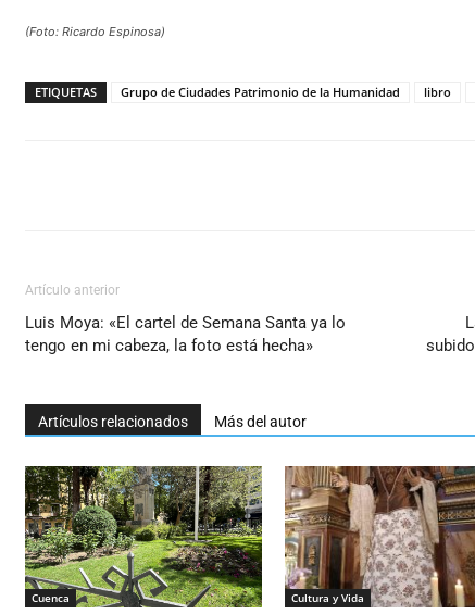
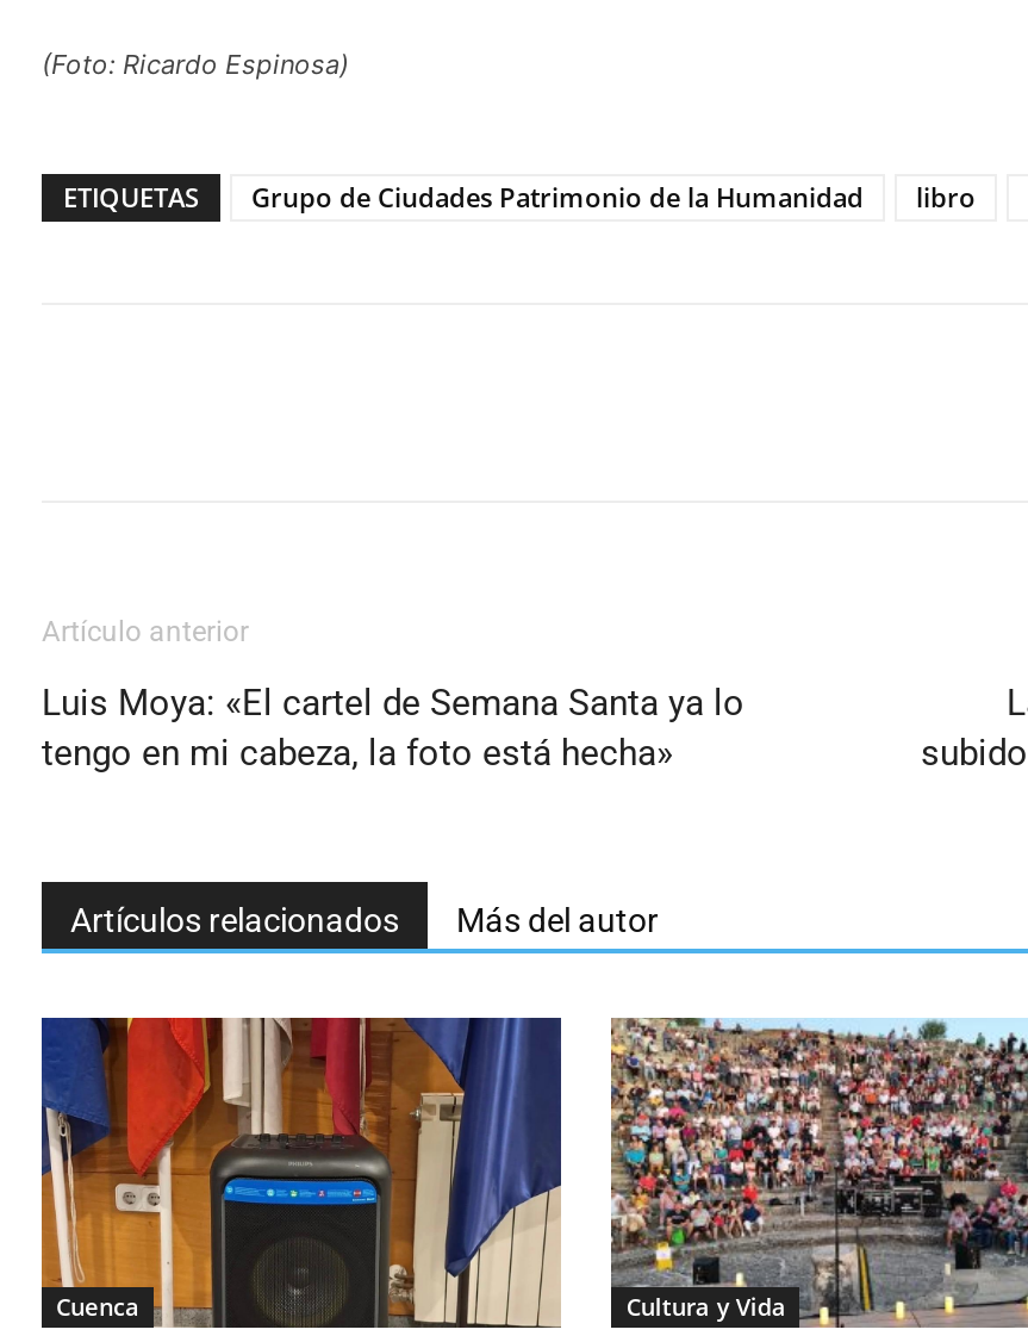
[24,465,263,609] [image] -> [39,1015,563,1330] [image]
[285,465,472,607] [image] -> [609,1018,1021,1328] [image]

